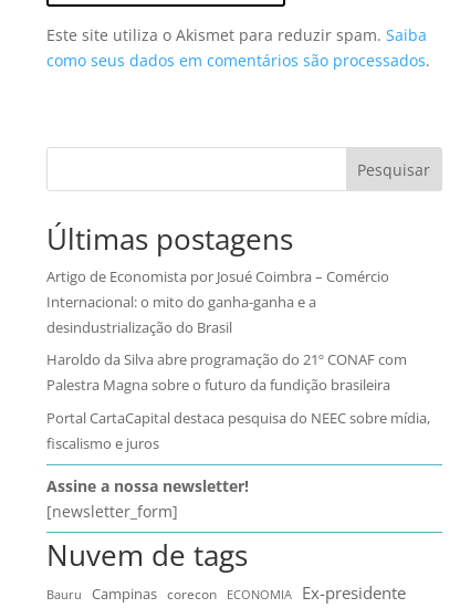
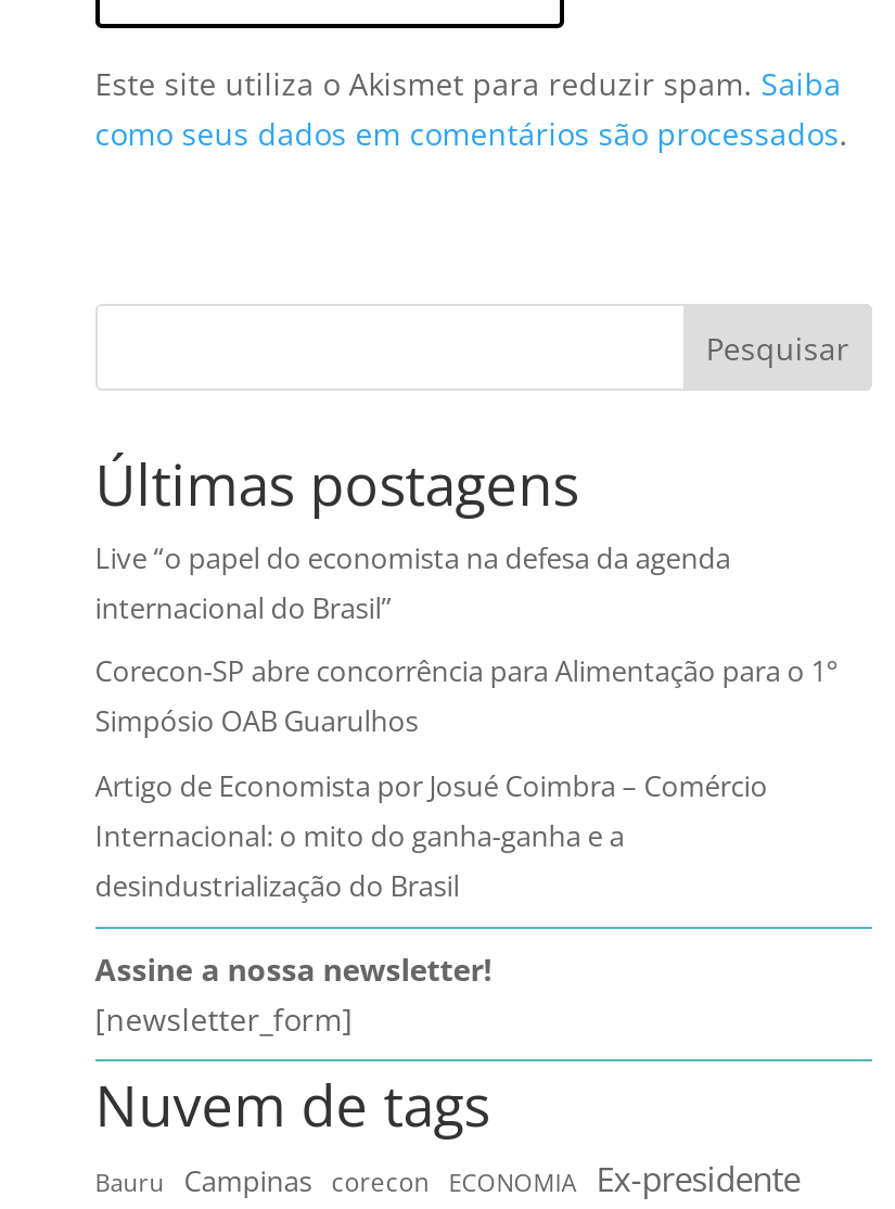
none -> [95,538,839,741] Live “o papel do economista na defesa da agenda | internacional do Brasil” | Corecon-SP abre concorrência para Alimentação para o 1° | Simpósio OAB Guarulhos
moved [46,266,389,337] -> [95,766,768,905]: Artigo de Economista por Josué Coimbra – Comércio | Internacional: o mito do ganha-ganha e a | desindustrialização do Brasil
[46,350,430,453] Haroldo da Silva abre programação do 21º CONAF com | Palestra Magna sobre o futuro da fundição brasileira | Portal CartaCapital destaca pesquisa do NEEC sobre mídia, | fiscalismo e juros -> none

